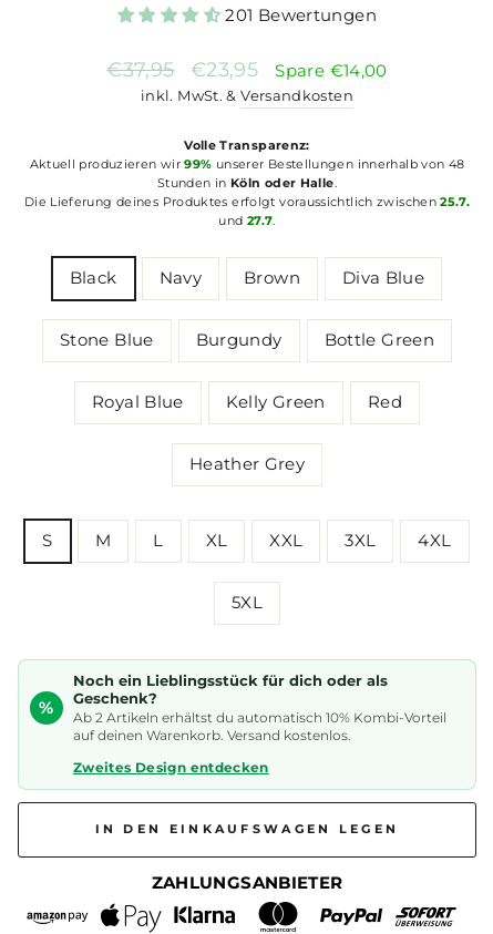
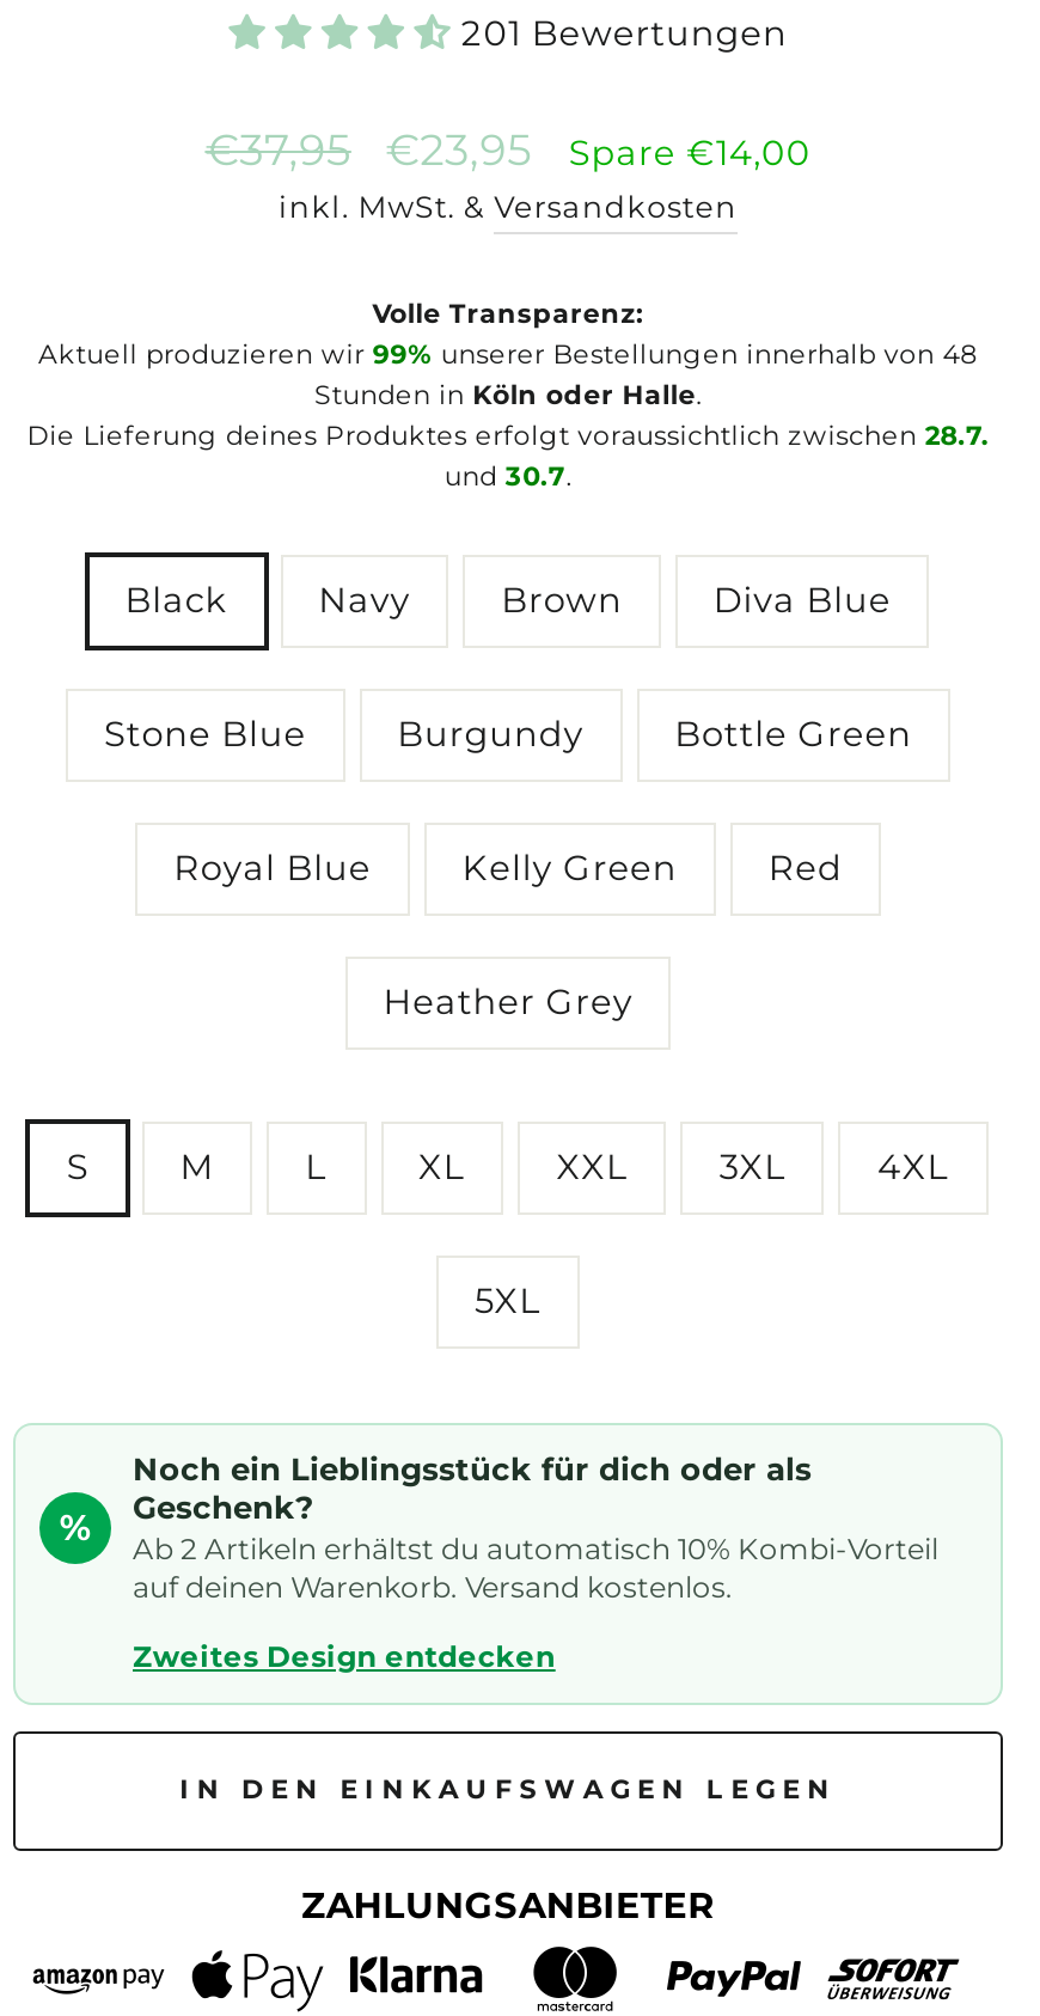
[24,194,470,209] Die Lieferung deines Produktes erfolgt voraussichtlich zwischen 25.7. -> [27,418,989,451] Die Lieferung deines Produktes erfolgt voraussichtlich zwischen 28.7.
[219,212,276,228] und 27.7. -> [444,458,572,492] und 30.7.

